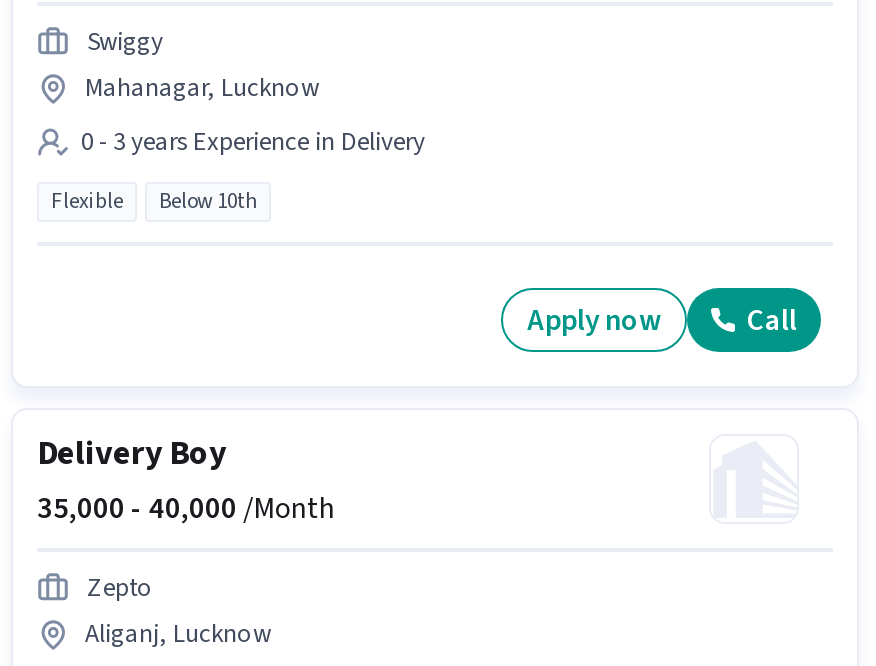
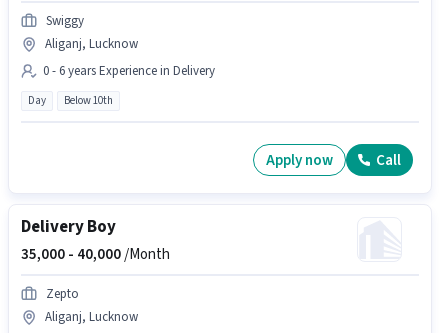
[85,71,319,107] Mahanagar, Lucknow -> [45,35,138,53] Aliganj, Lucknow
[81,125,425,161] 0 - 3 years Experience in Delivery -> [43,62,215,80] 0 - 6 years Experience in Delivery
[51,187,123,217] Flexible -> [28,93,46,108] Day

